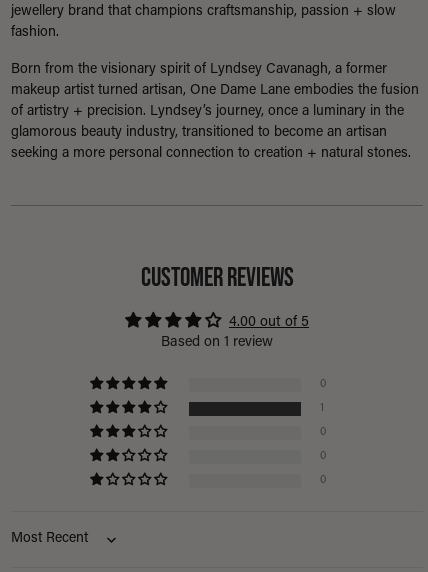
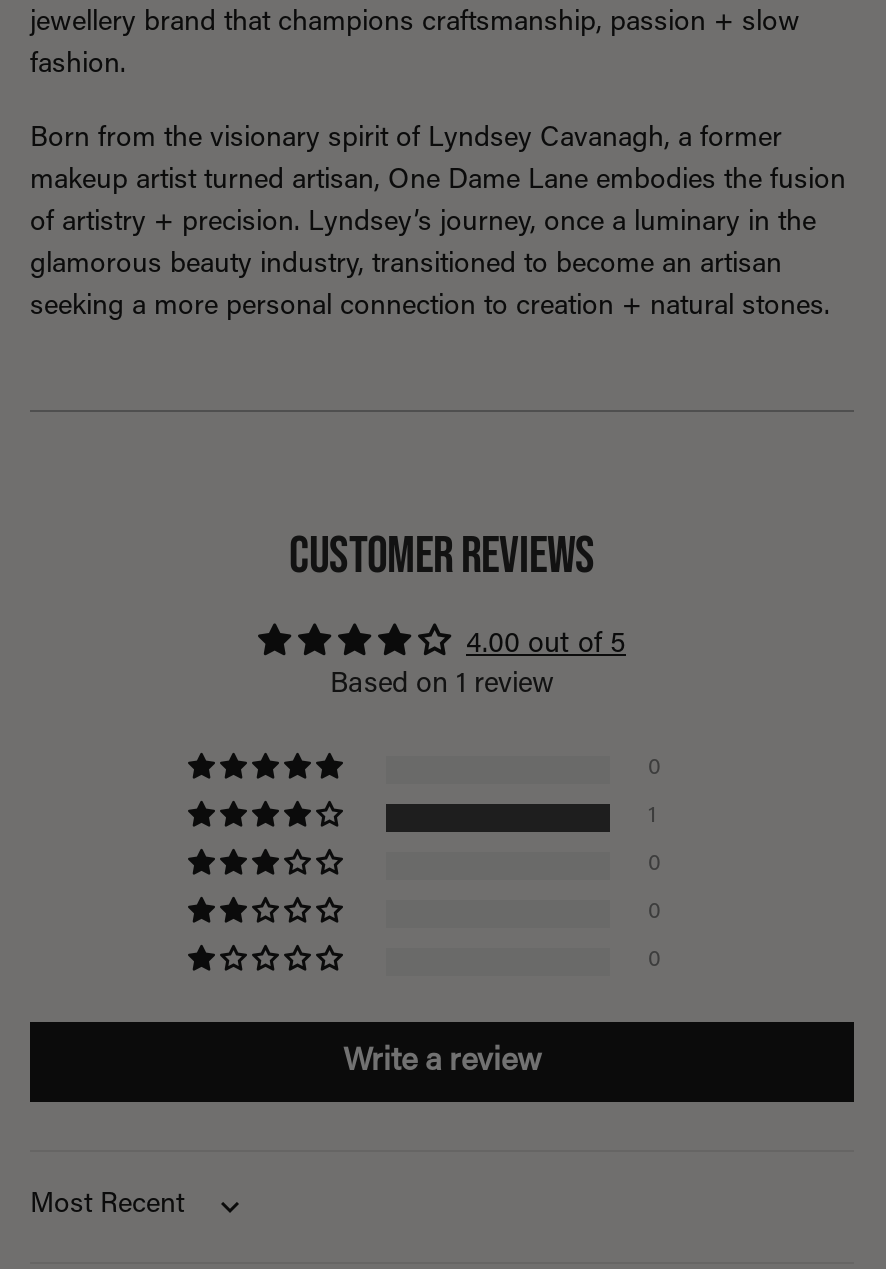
none -> [343,1046,541,1078] Write a review

